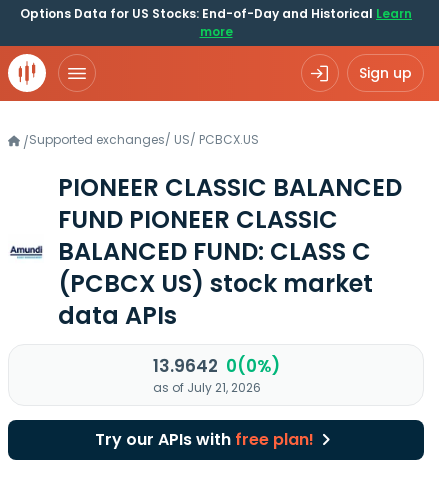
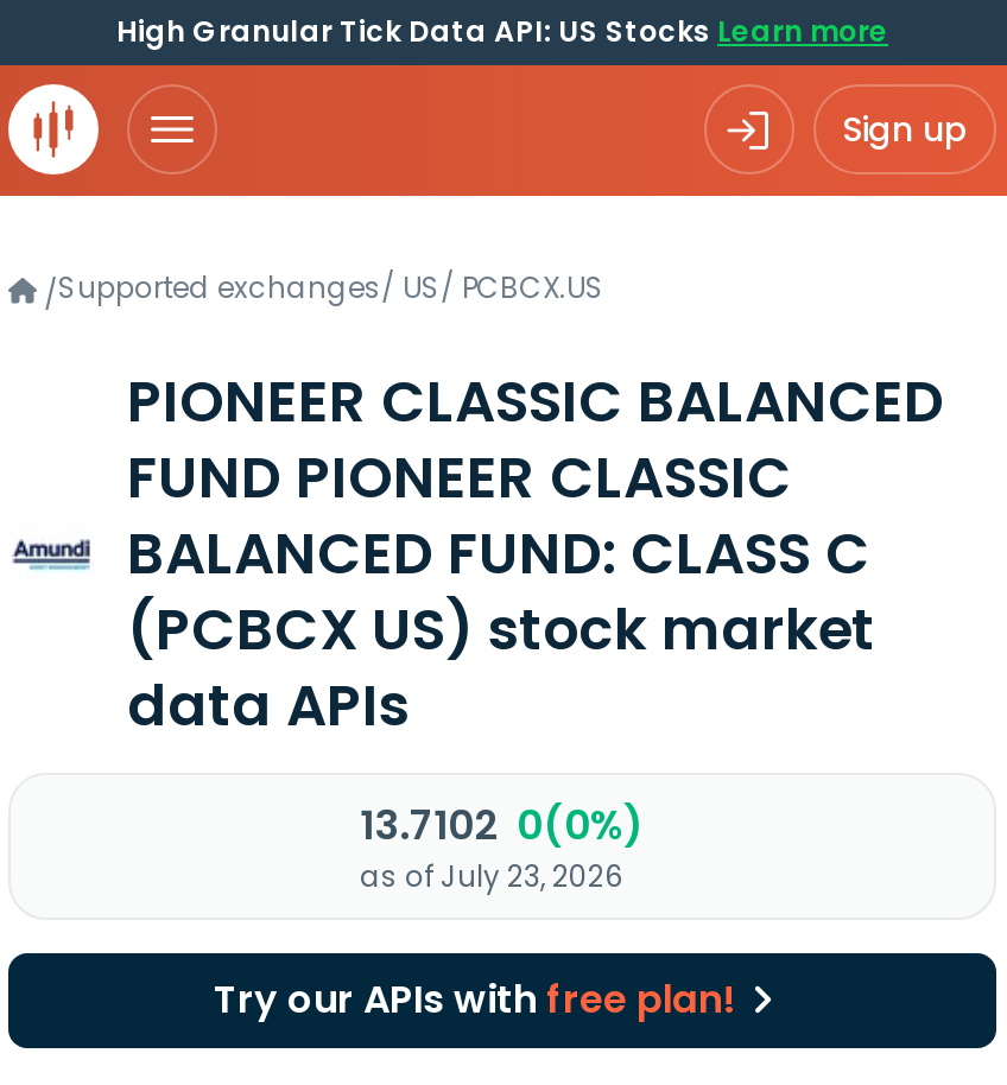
[20,5,412,40] Options Data for US Stocks: End-of-Day and Historical Learn | more -> [116,11,888,51] High Granular Tick Data API: US Stocks Learn more
[152,354,279,378] 13.9642 0(0%) -> [360,797,645,854] 13.7102 0(0%)
[152,379,260,396] as of July 21, 2026 -> [360,856,623,896] as of July 23, 2026

